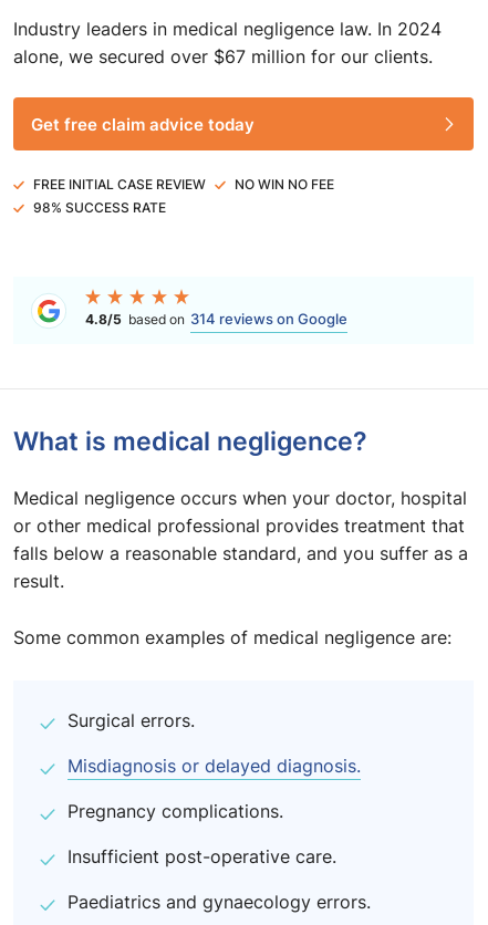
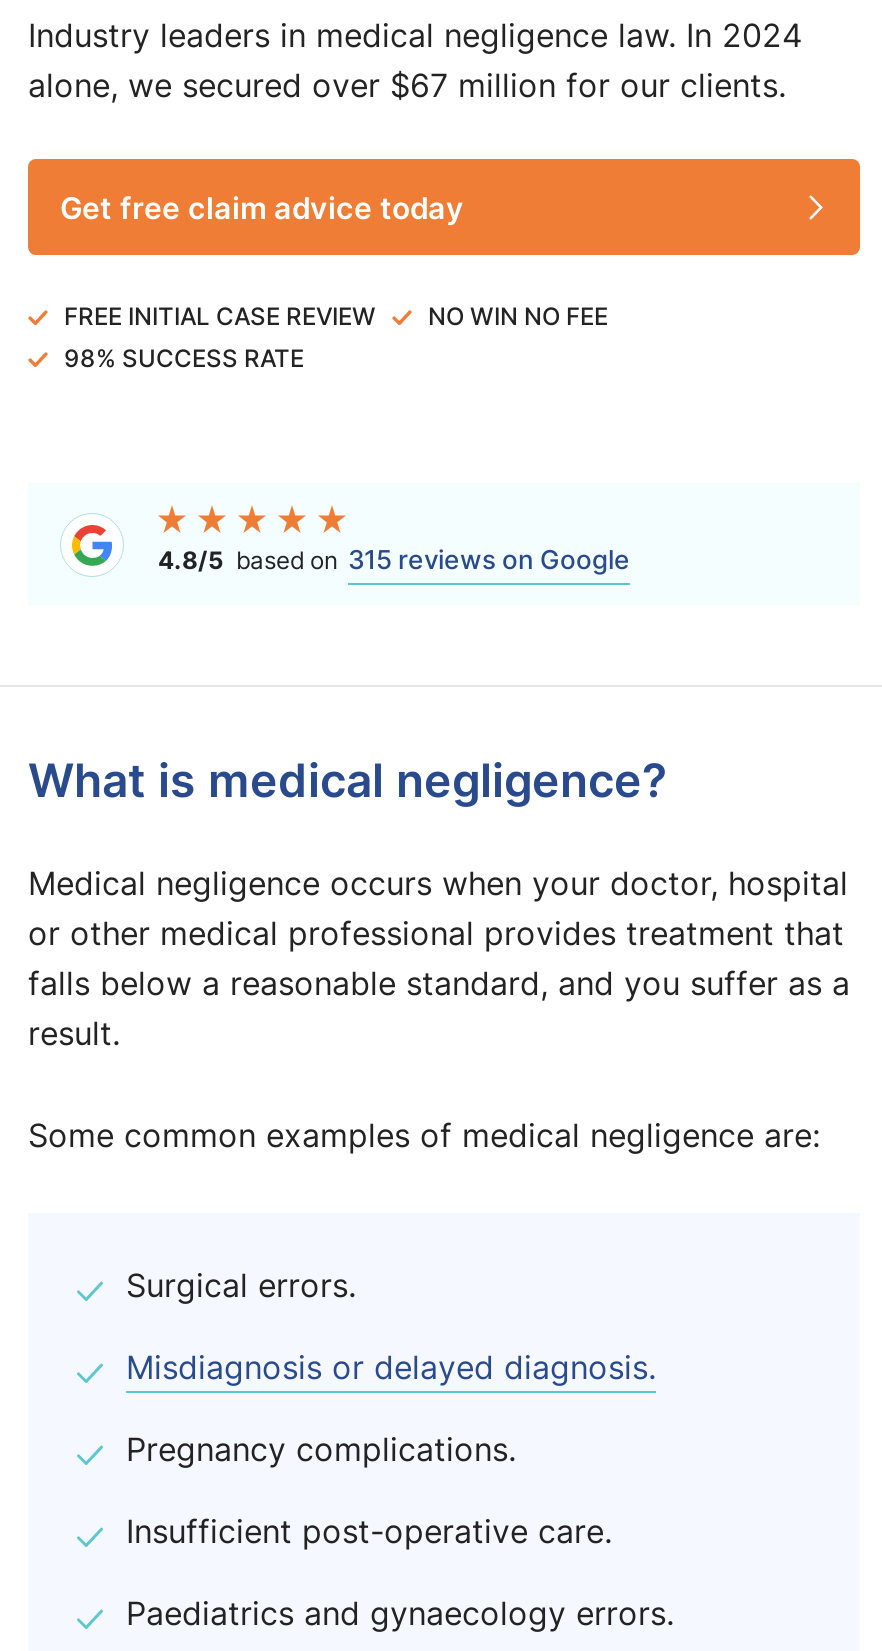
[85,309,347,329] 4.8/5 based on 314 reviews on Google -> [158,541,630,577] 4.8/5 based on 315 reviews on Google

